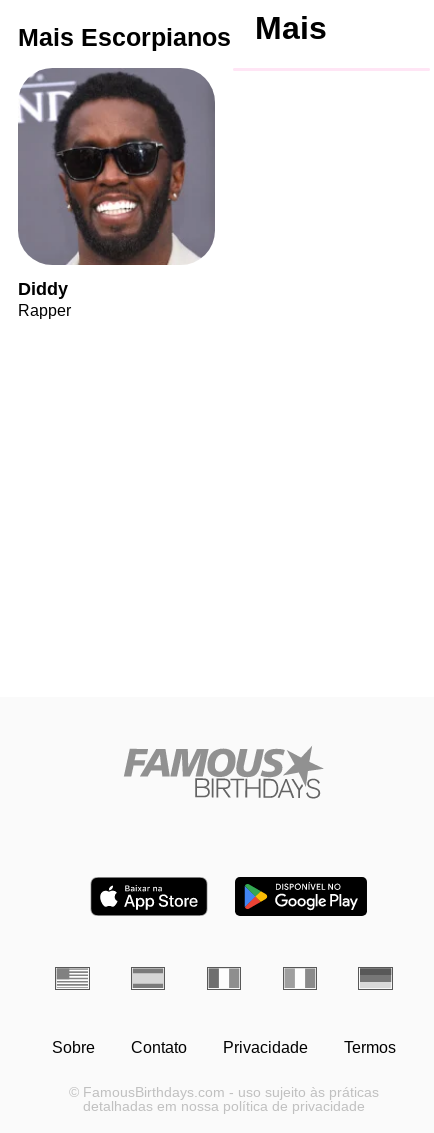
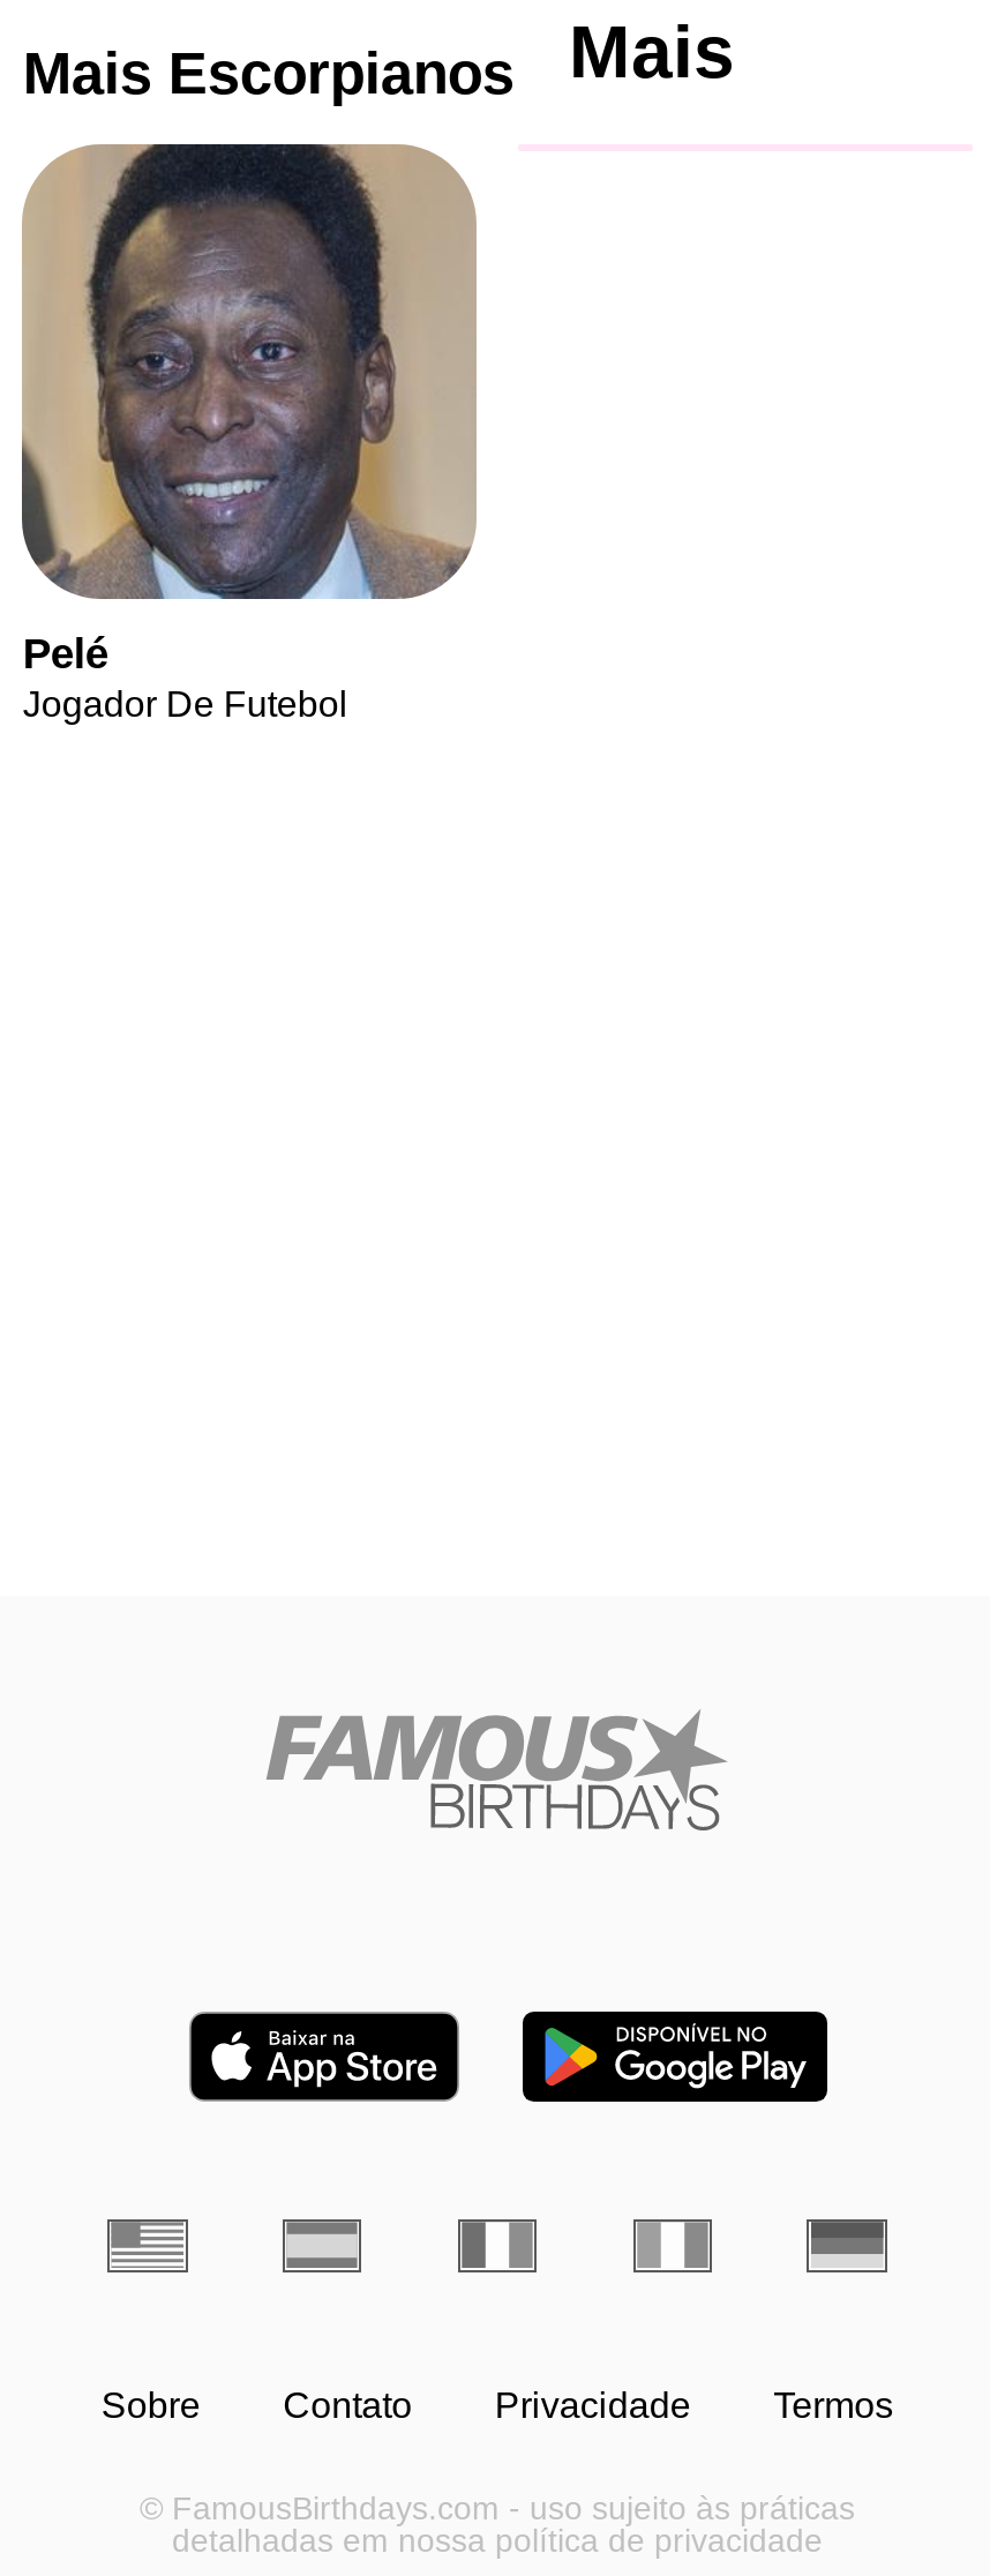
[18,68,215,319] [image] | Diddy | Rapper -> [22,144,477,724] [image] | Pelé | Jogador De Futebol

